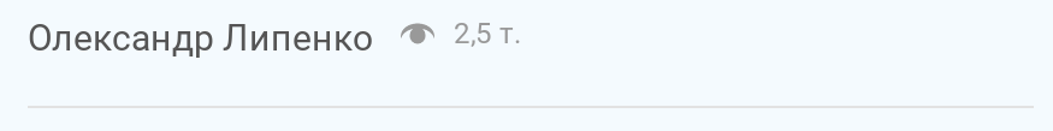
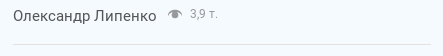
[454,16,521,50] 2,5 т. -> [190,7,218,21] 3,9 т.

